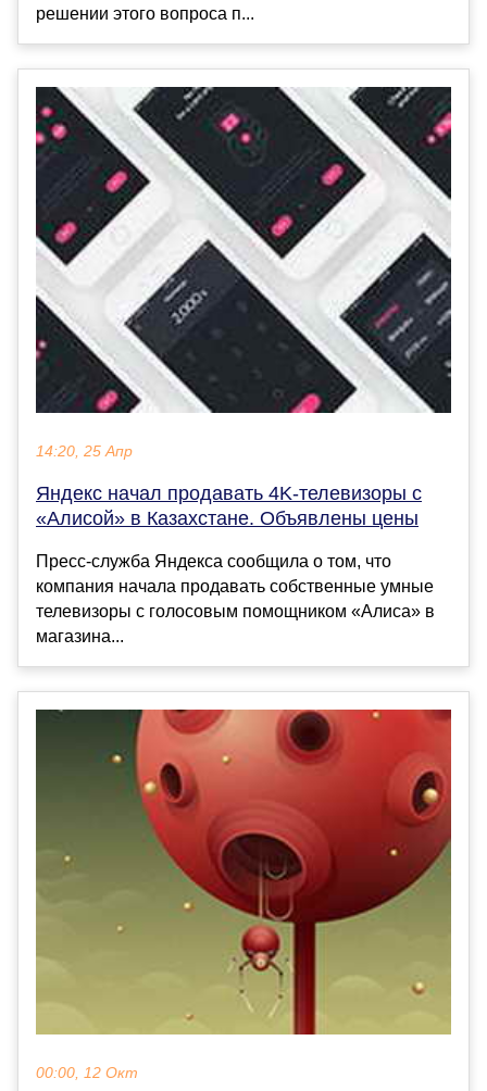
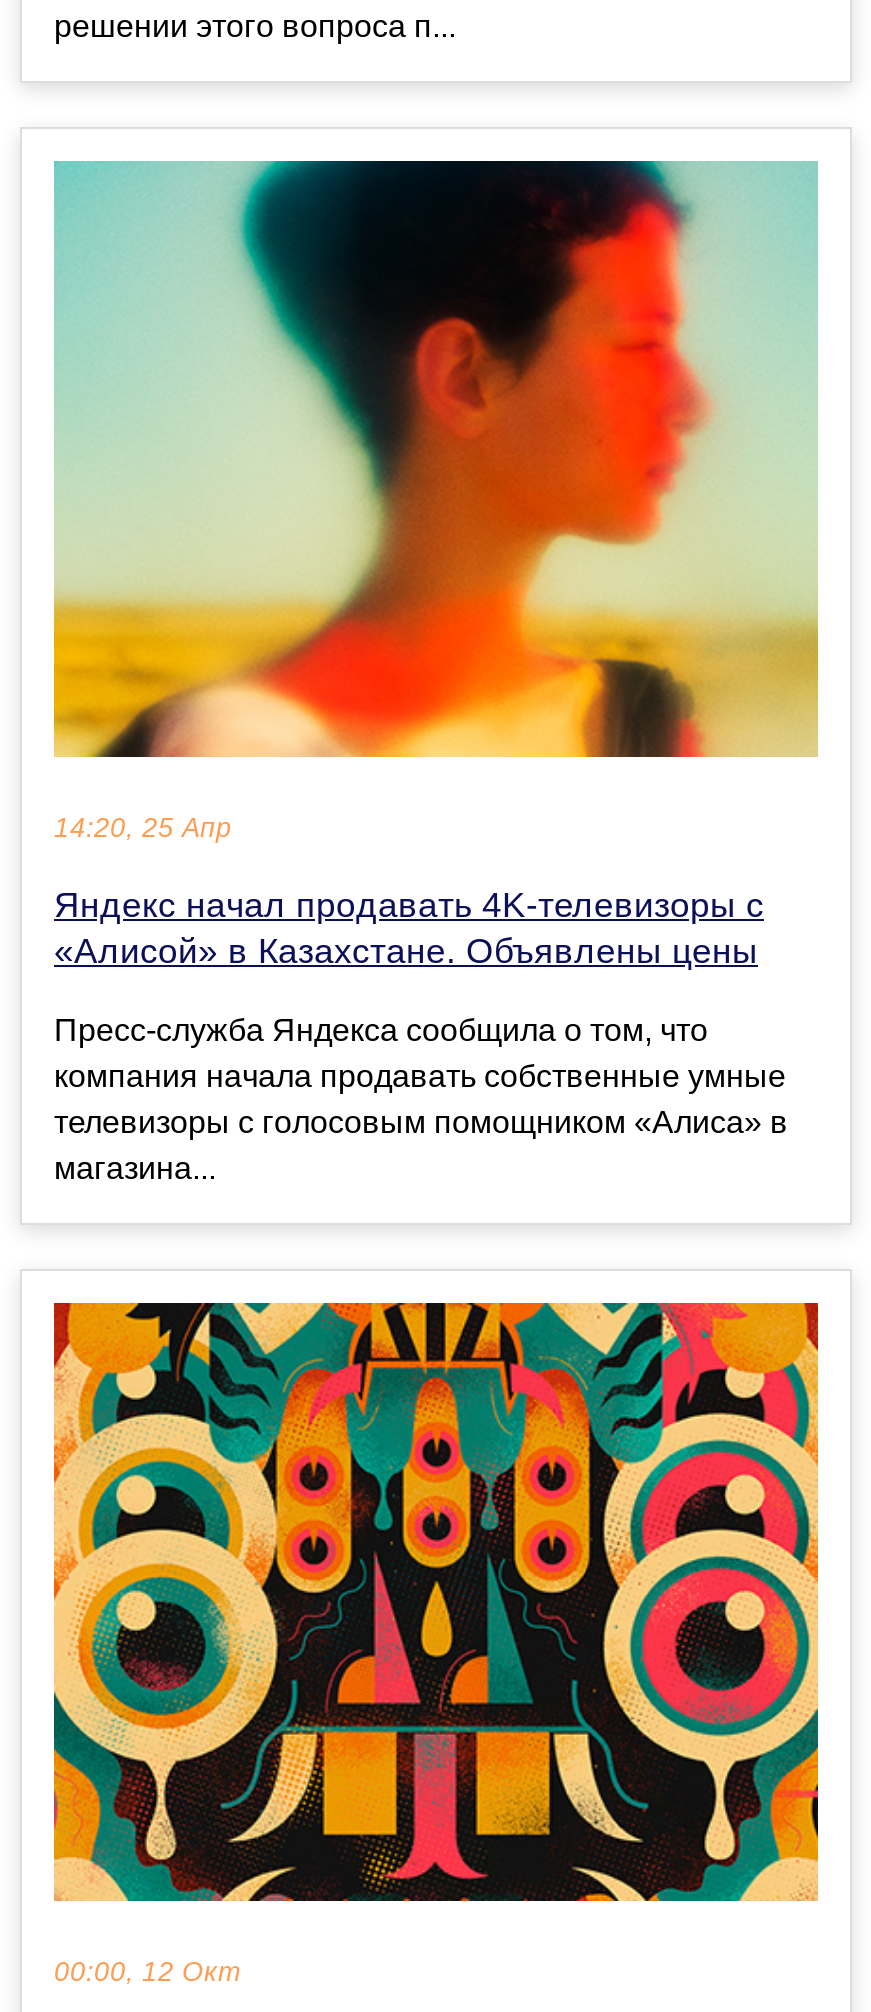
[35,86,452,414] [image] -> [52,158,820,758] [image]
[35,708,452,1036] [image] -> [52,1300,820,1902] [image]

